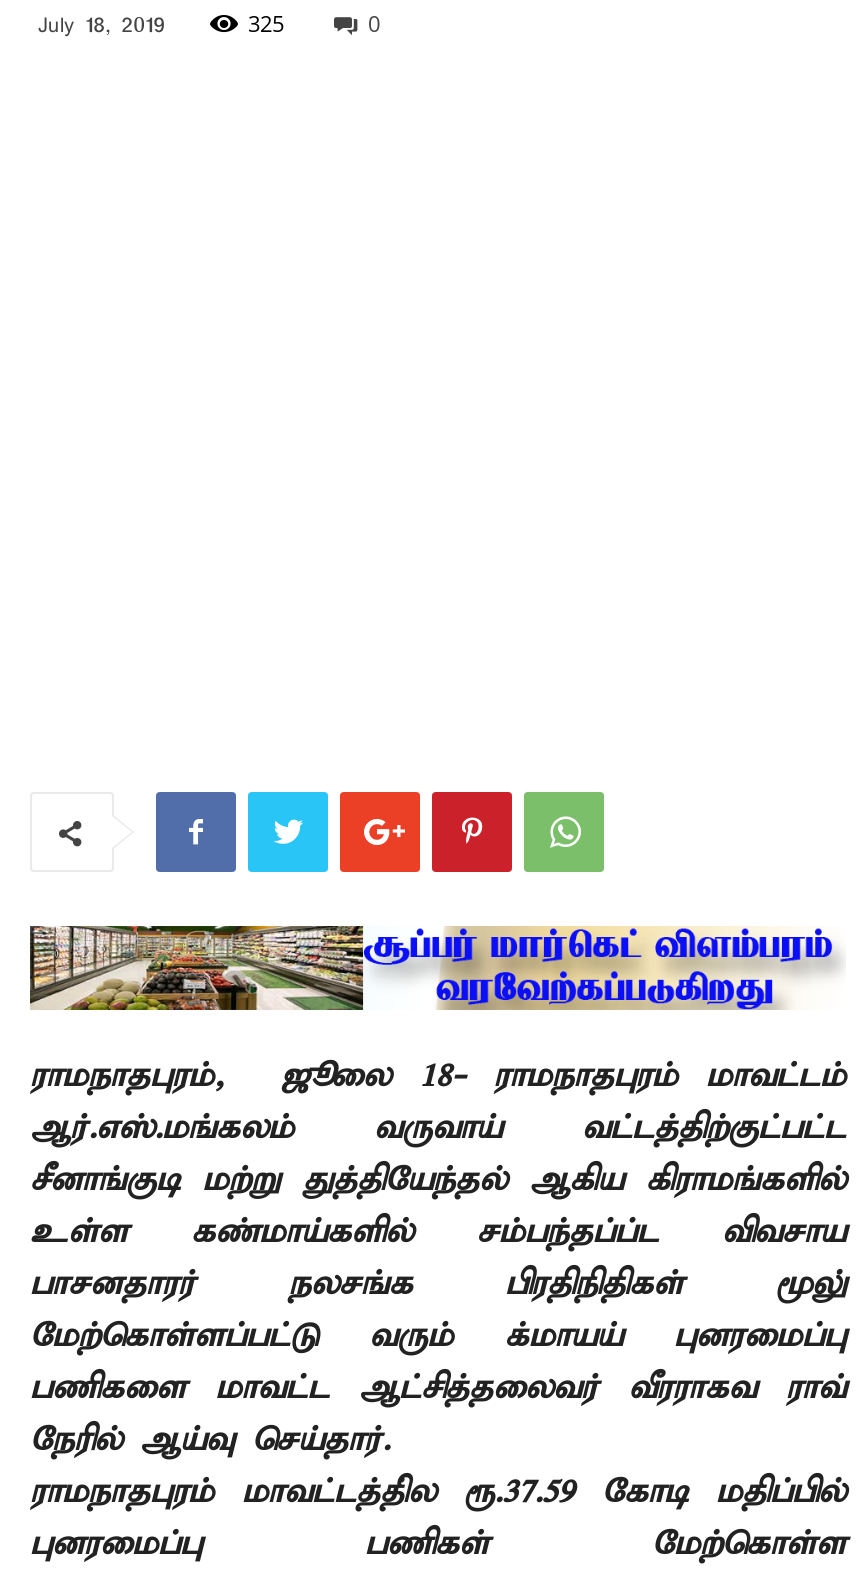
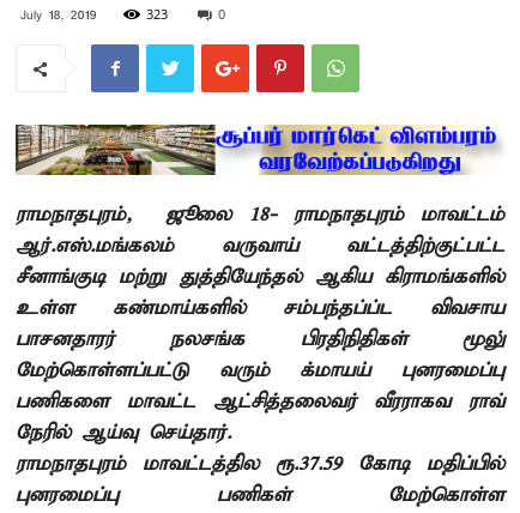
[248,8,284,38] 325 -> [146,5,168,23] 323

